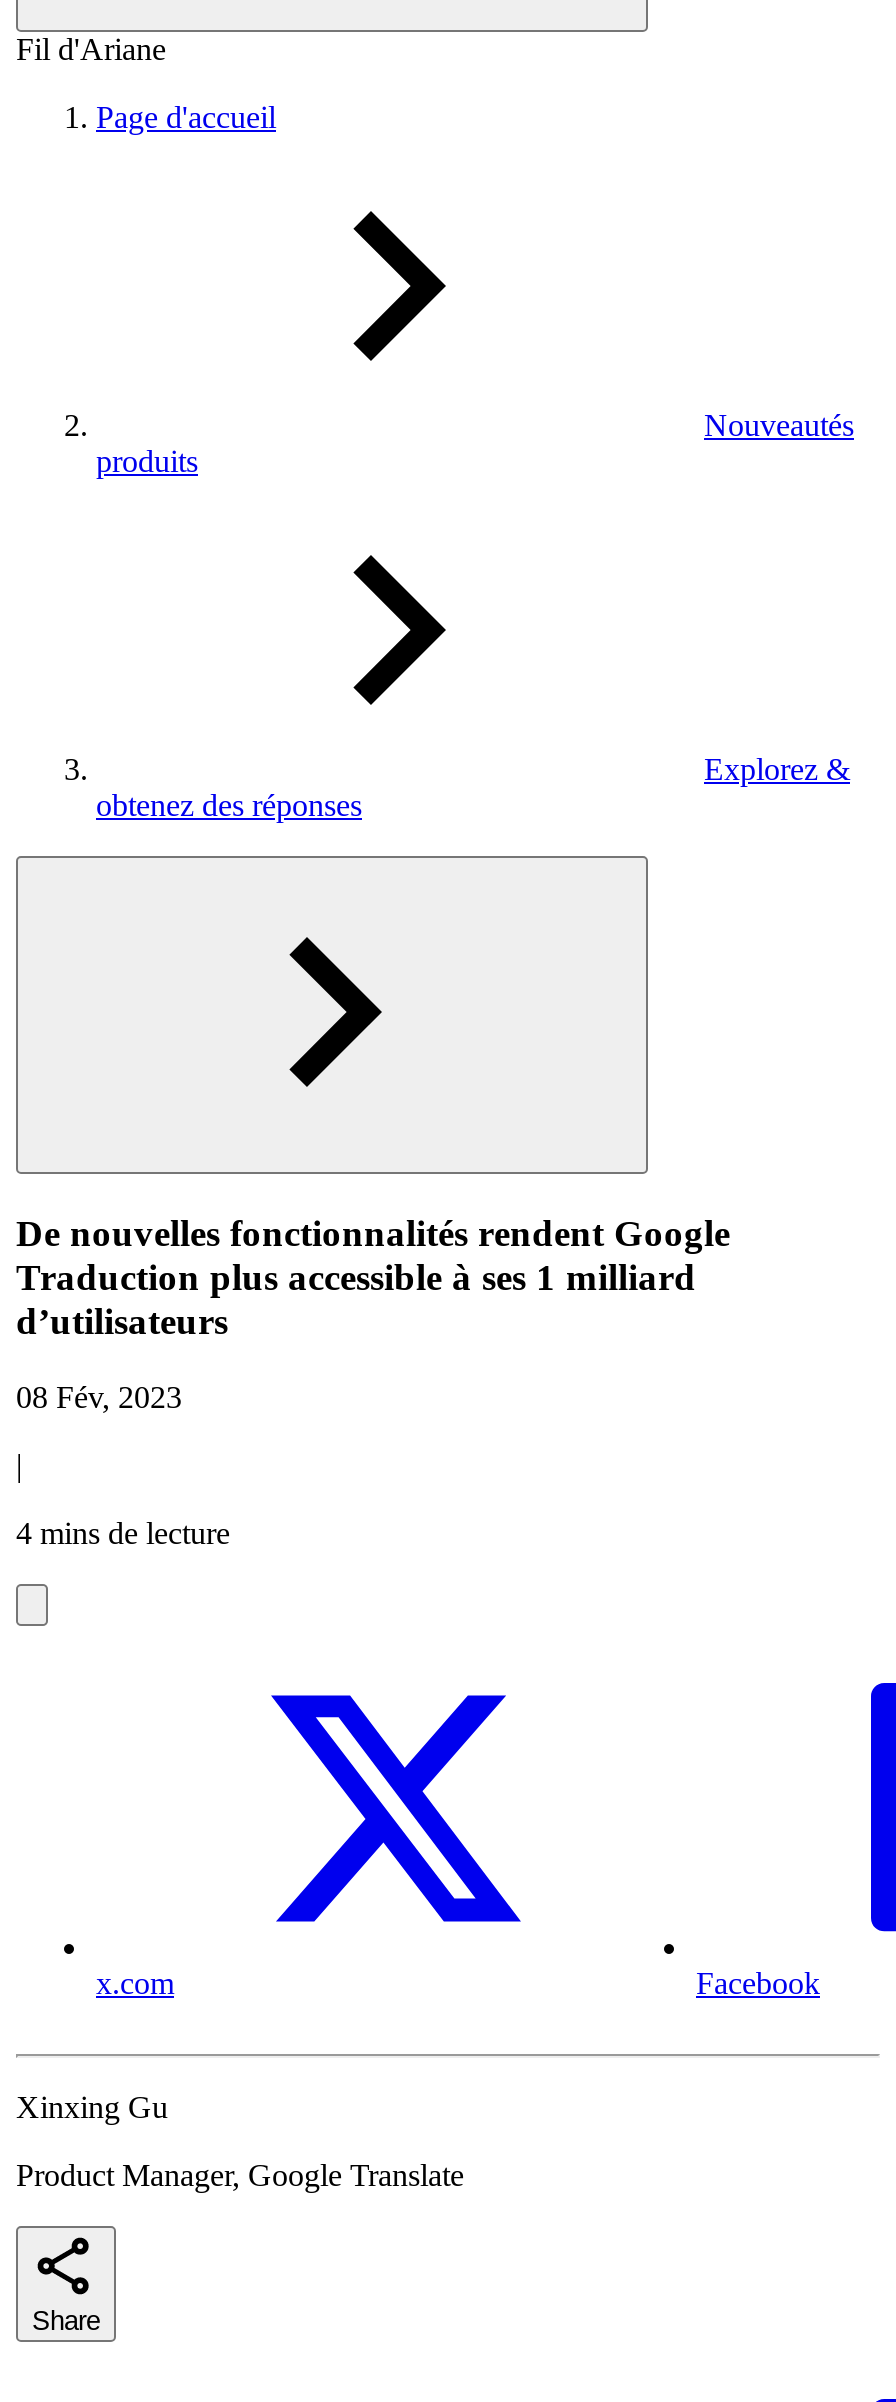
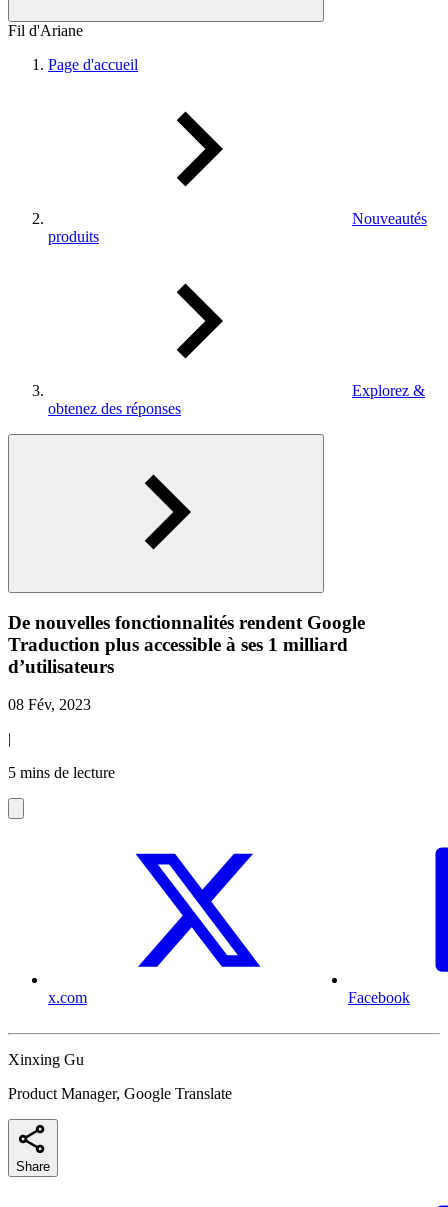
[16,1517,230,1551] 4 mins de lecture -> [8,764,115,781] 5 mins de lecture

